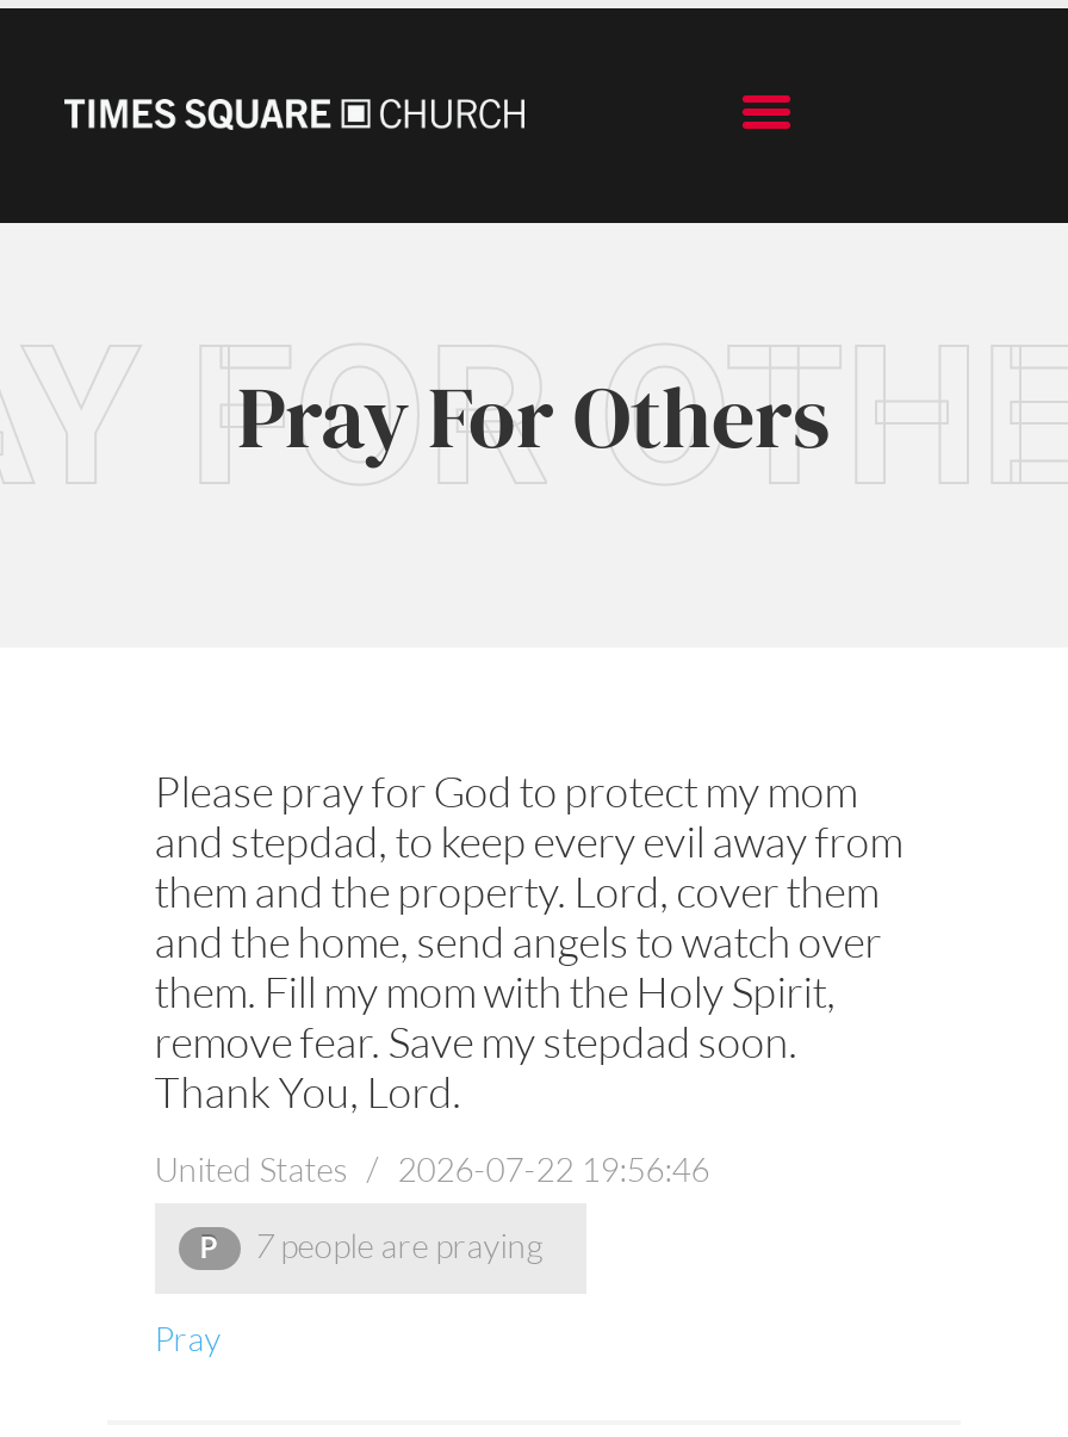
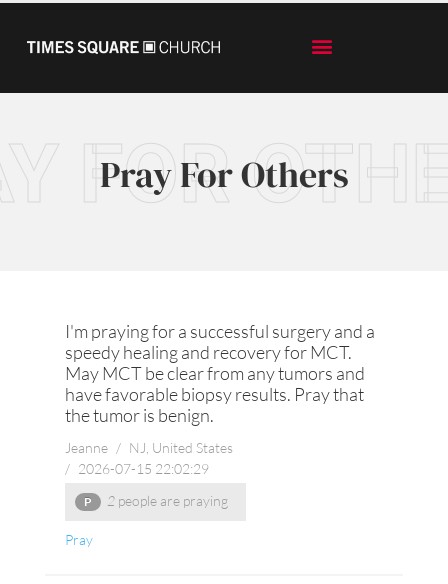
[154,764,903,1117] Please pray for God to protect my mom | and stepdad, to keep every evil away from | them and the property. Lord, cover them | and the home, send angels to watch over | them. Fill my mom with the Holy Spirit, | remove fear. Save my stepdad soon. | Thank You, Lord. -> [65,320,375,426] I'm praying for a successful surgery and a | speedy healing and recovery for MCT. | May MCT be clear from any tumors and | have favorable biopsy results. Pray that | the tumor is benign.
[154,1148,710,1189] United States / 2026-07-22 19:56:46 -> [65,439,233,477] Jeanne / NJ, United States | / 2026-07-15 22:02:29
[255,1225,543,1265] 7 people are praying -> [107,492,228,509] 2 people are praying

